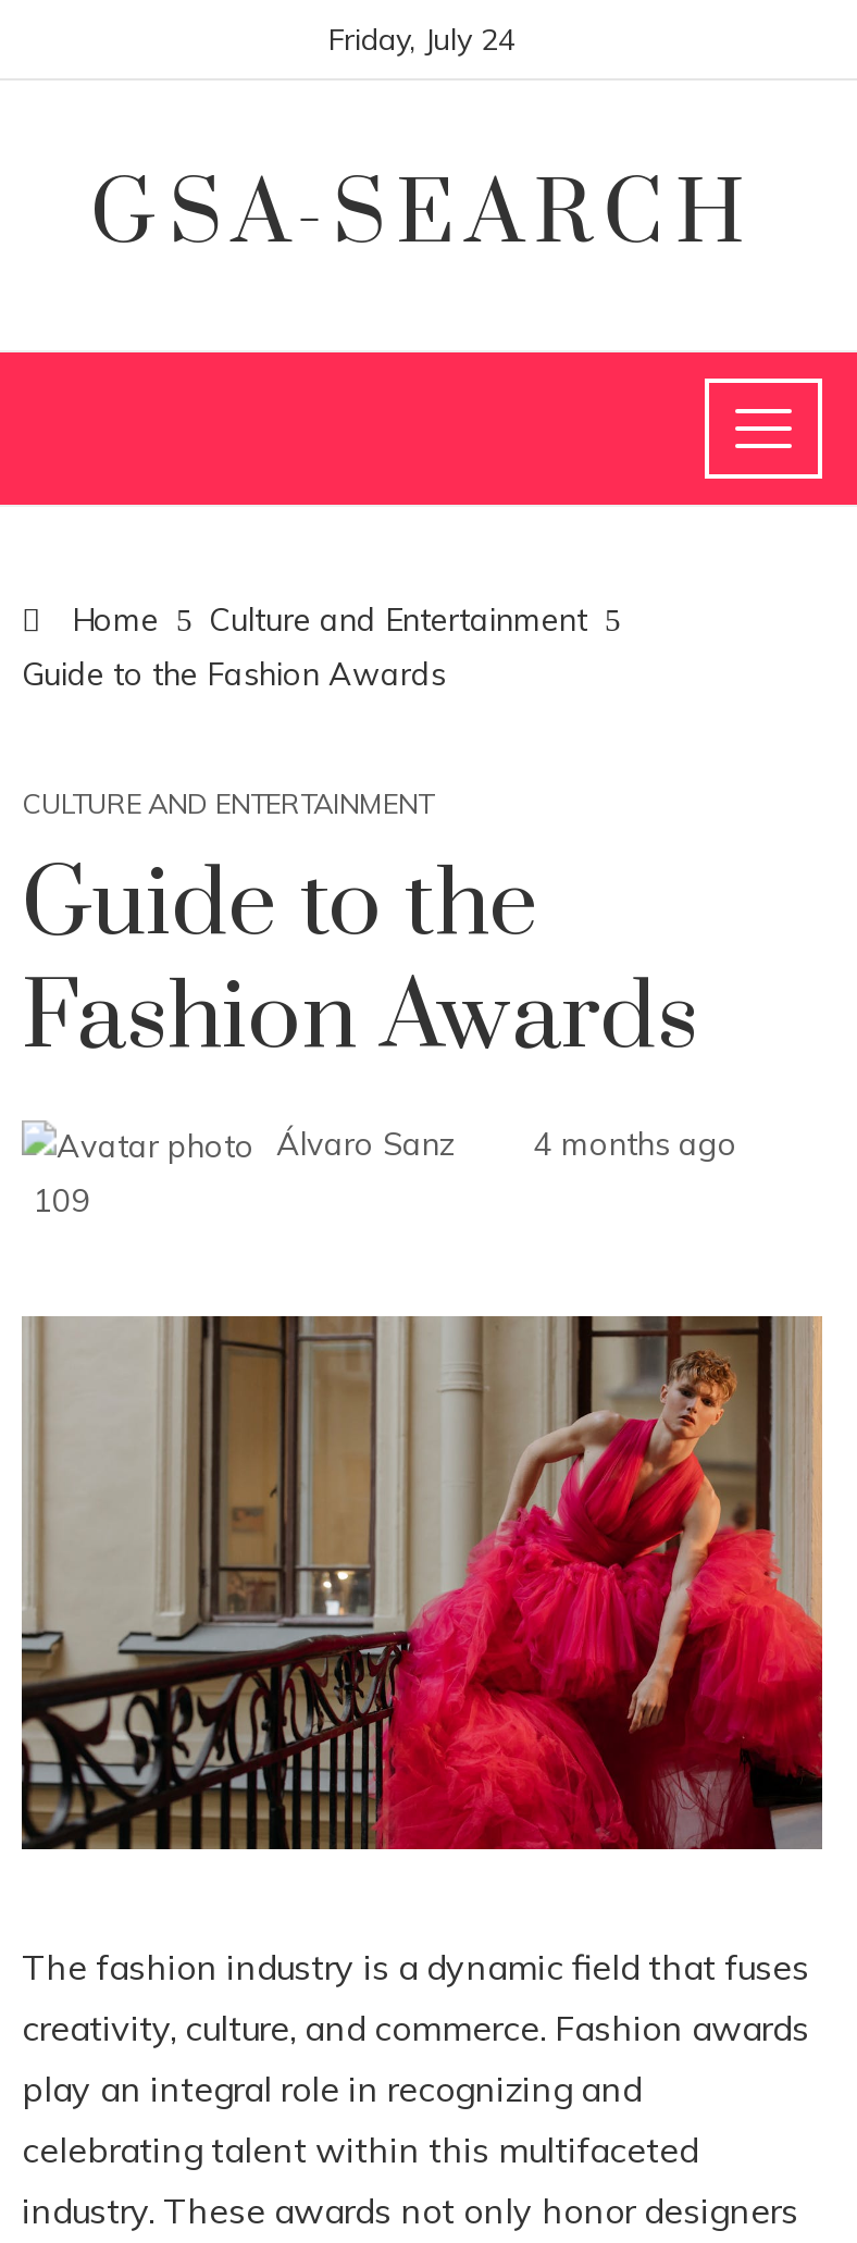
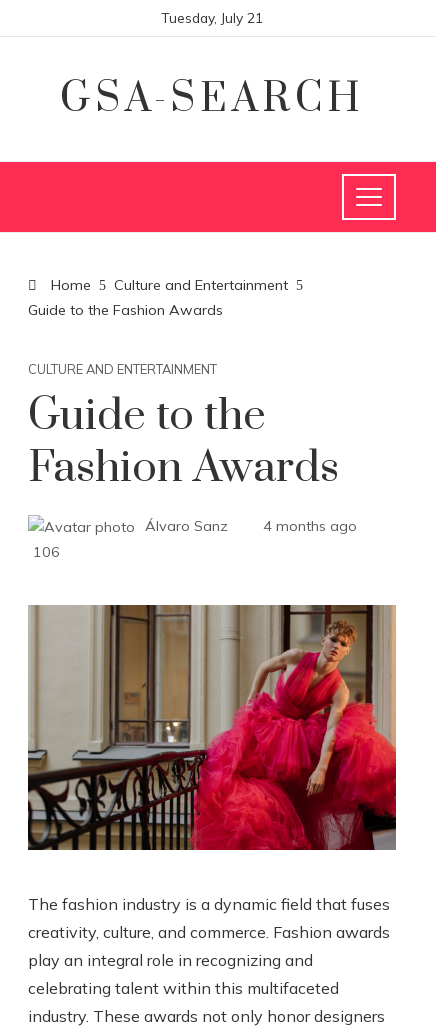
[328,20,516,57] Friday, July 24 -> [161,9,263,26] Tuesday, July 21
[33,1181,91,1220] 109 -> [33,543,60,561] 106

